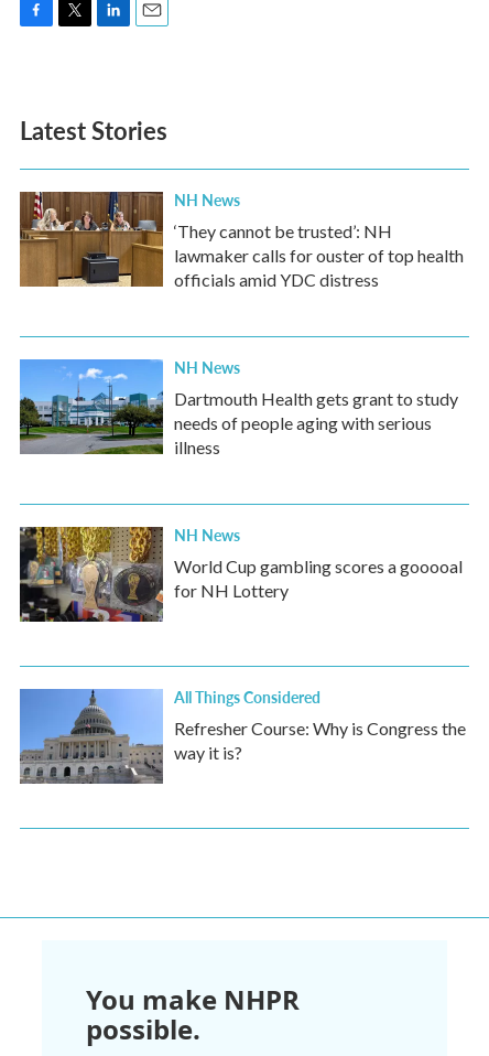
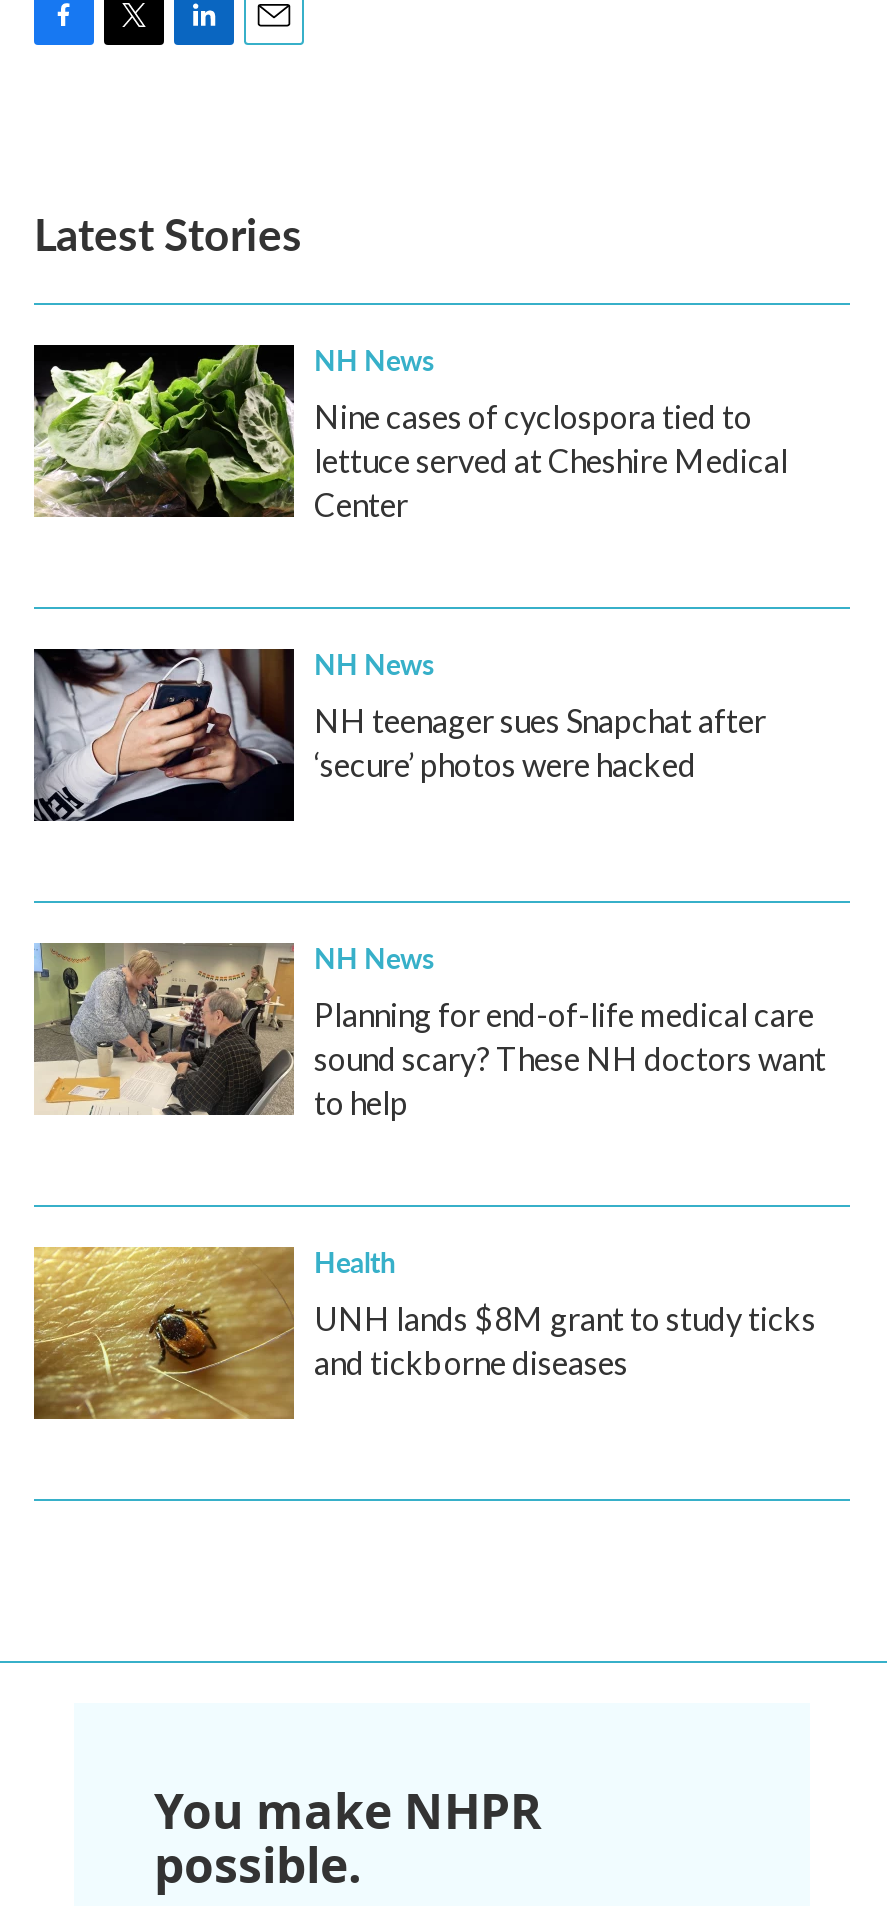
[19,191,464,290] [image] | ‘They cannot be trusted’: NH | lawmaker calls for ouster of top health | officials amid YDC distress -> [32,343,788,523] [image] | Nine cases of cyclospora tied to | lettuce served at Cheshire Medical | Center
[19,358,458,457] [image] | Dartmouth Health gets grant to study | needs of people aging with serious | illness -> [32,647,766,823] [image] | NH teenager sues Snapchat after | ‘secure’ photos were hacked
[19,526,463,623] [image] | World Cup gambling scores a gooooal | for NH Lottery -> [32,943,826,1121] [image] | Planning for end-of-life medical care | sound scary? These NH doctors want | to help
[19,686,466,785] [image] | All Things Considered | Refresher Course: Why is Congress the | way it is? -> [32,1241,816,1421] [image] | Health | UNH lands $8M grant to study ticks | and tickborne diseases

